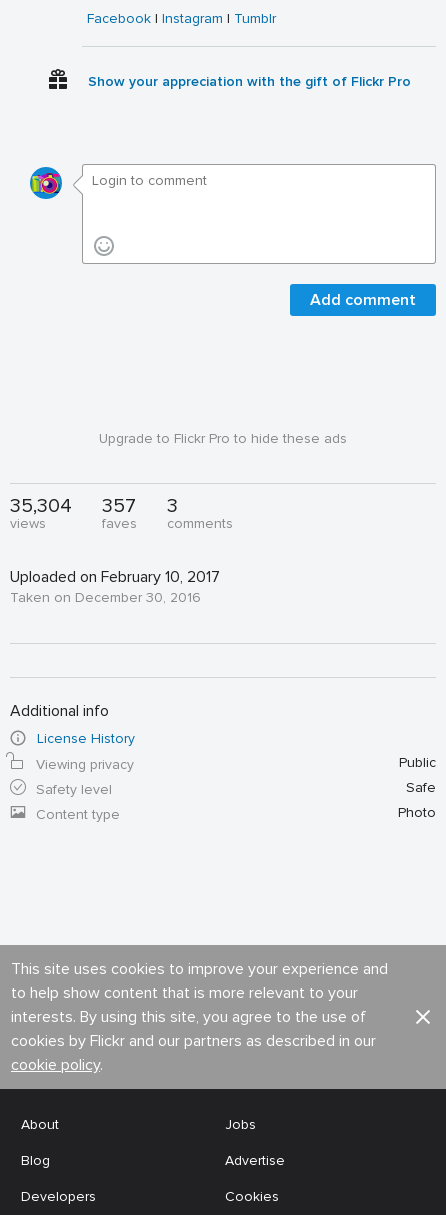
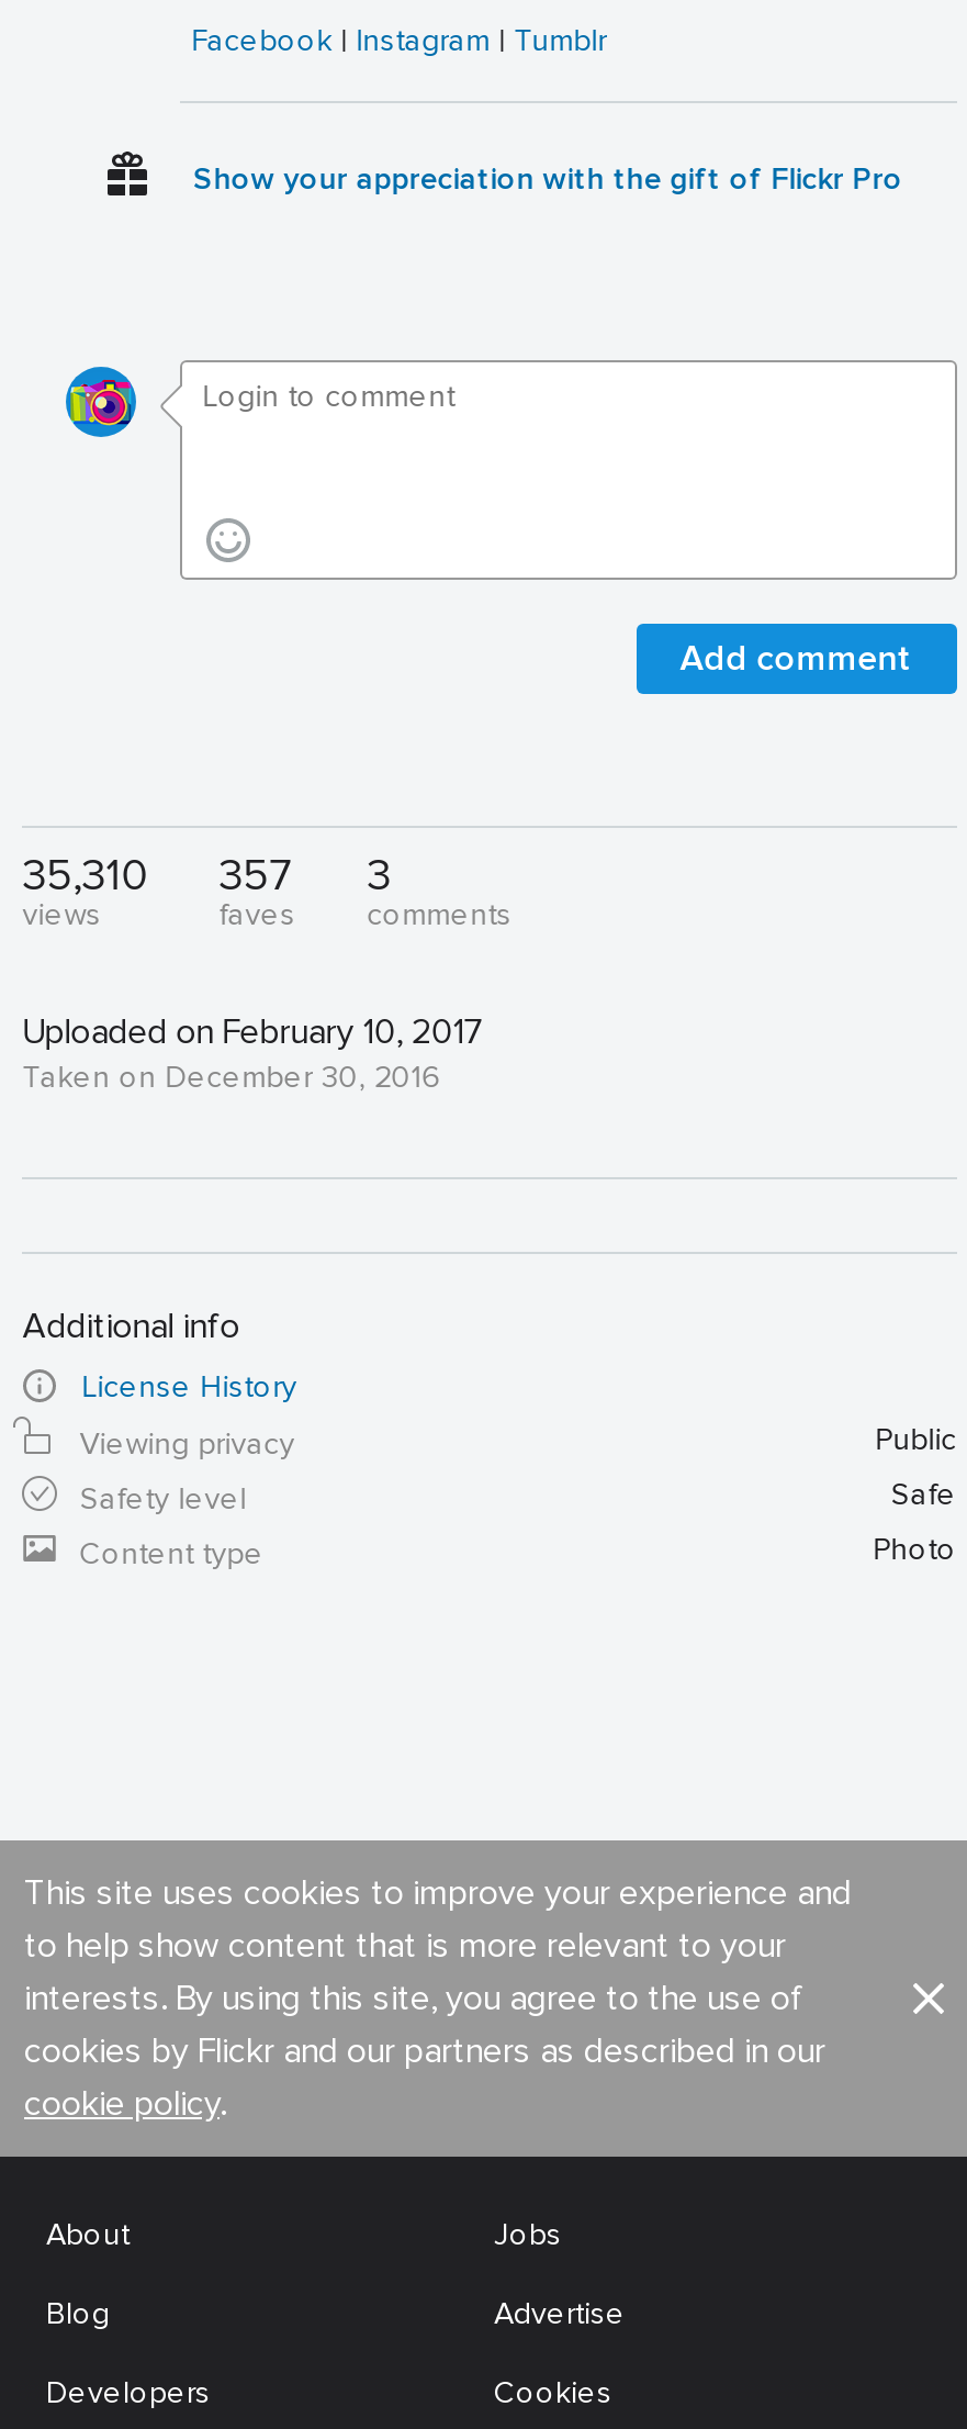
[10,430,347,518] Upgrade to Flickr Pro to hide these ads | 35,304 -> [22,850,148,903] 35,310

